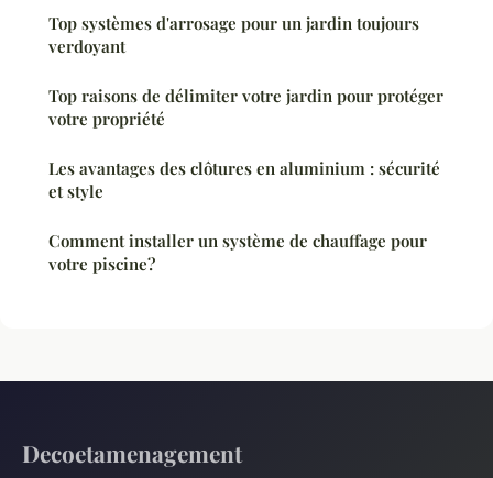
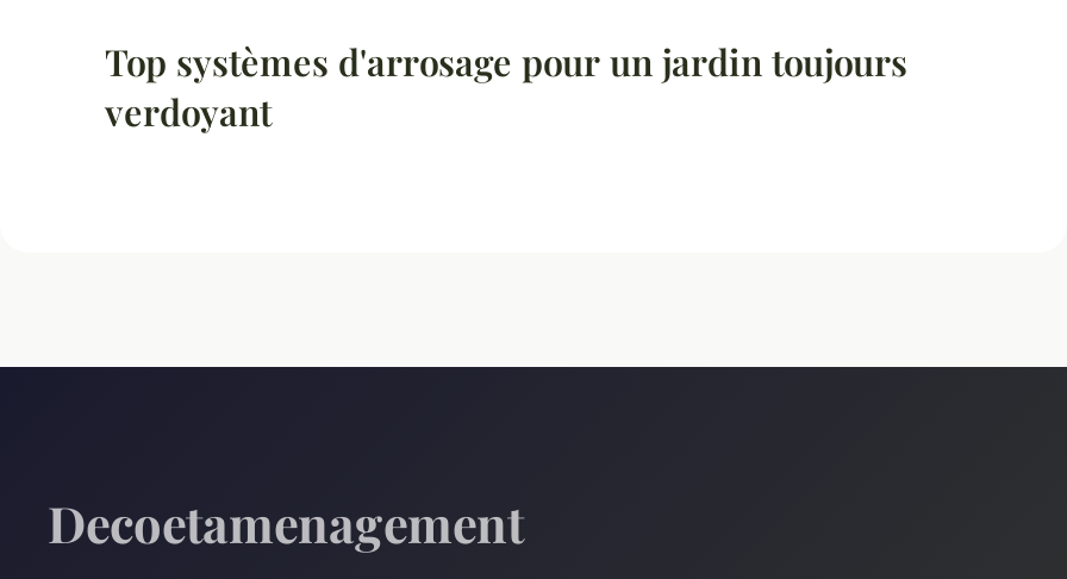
[48,84,443,274] Top raisons de délimiter votre jardin pour protéger | votre propriété | Les avantages des clôtures en aluminium : sécurité | et style | Comment installer un système de chauffage pour | votre piscine? -> none

